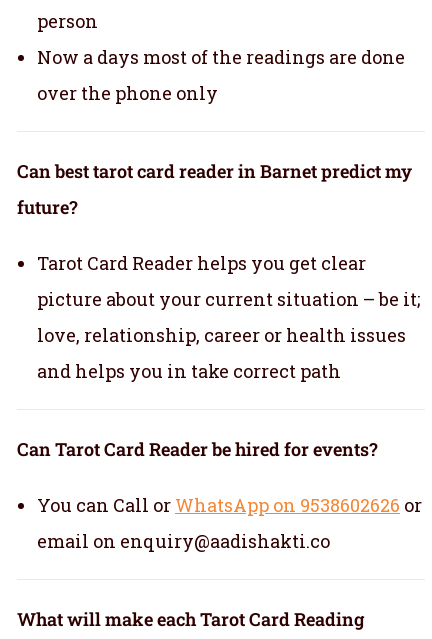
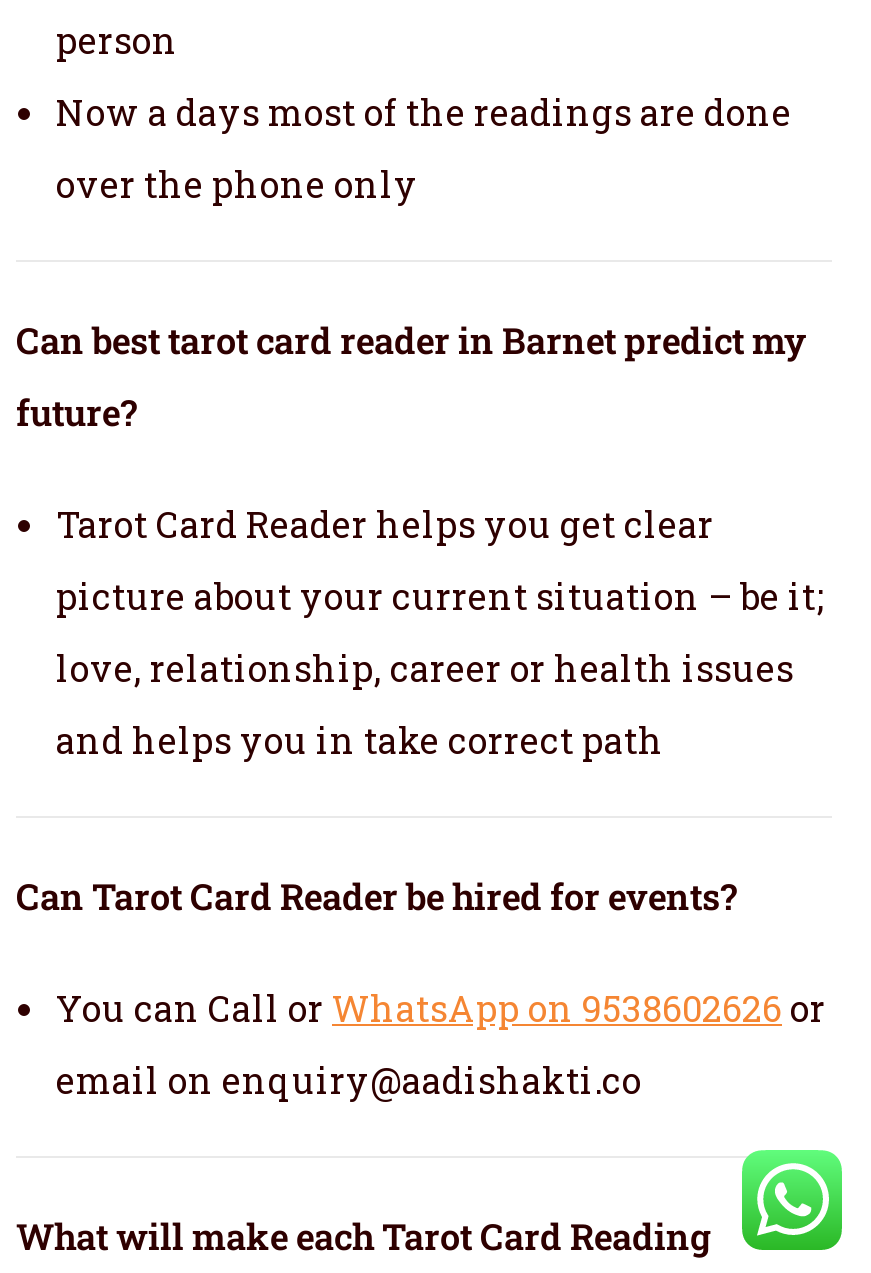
none -> [740,1148,844,1252] [image]

